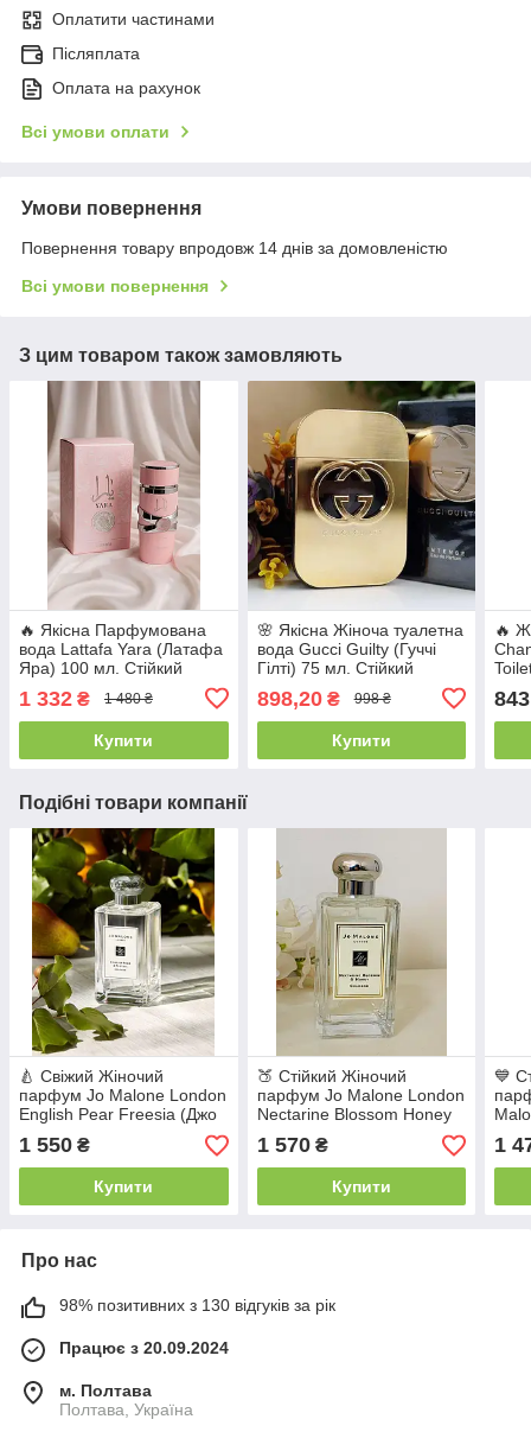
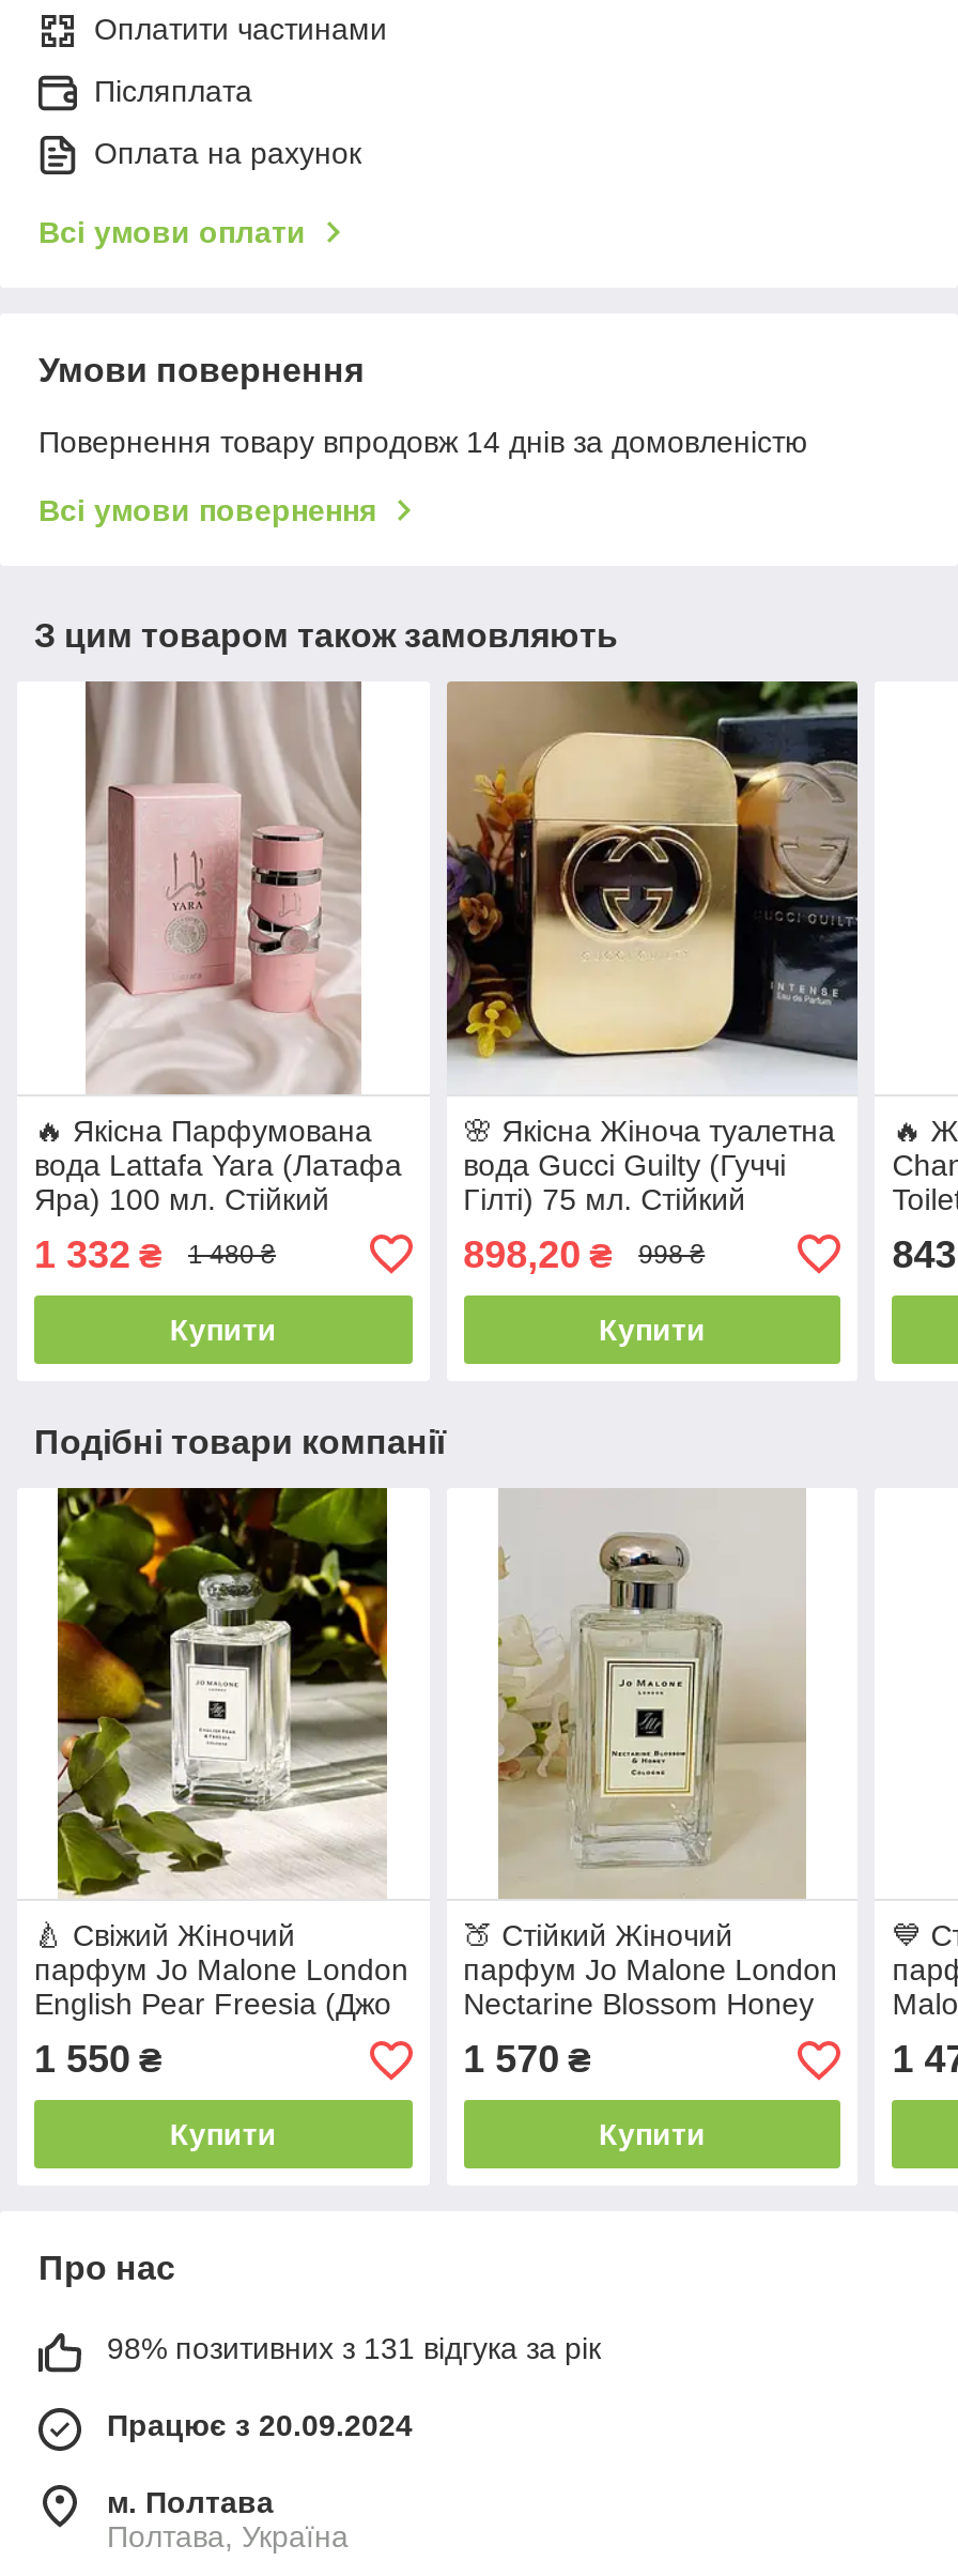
[59,1296,335,1315] 98% позитивних з 130 відгуків за рік -> [107,2332,601,2366] 98% позитивних з 131 відгука за рік

